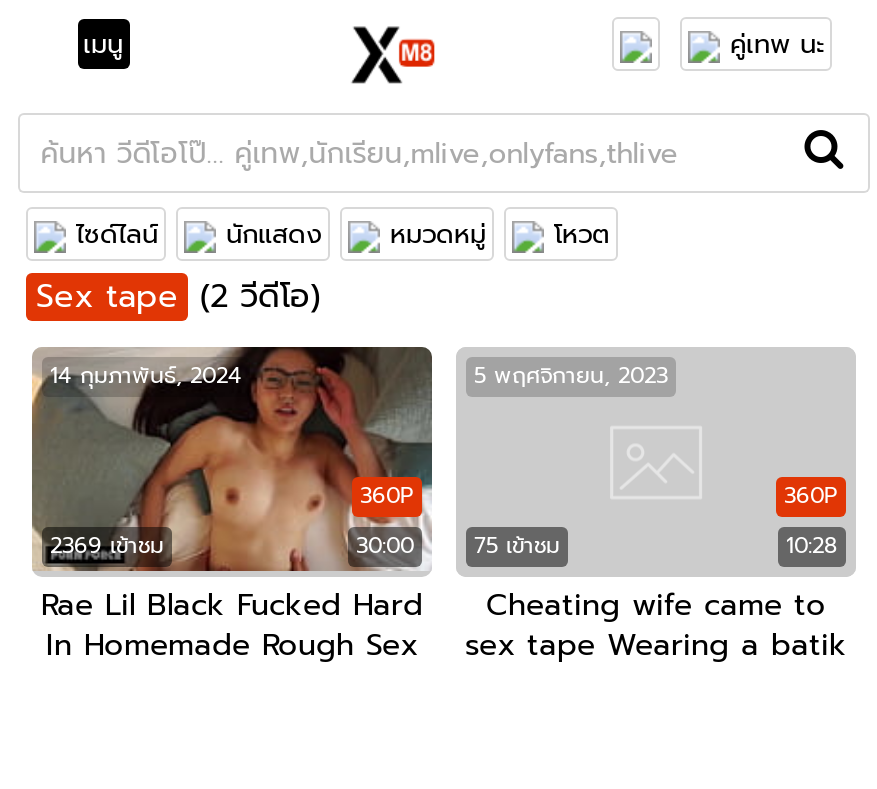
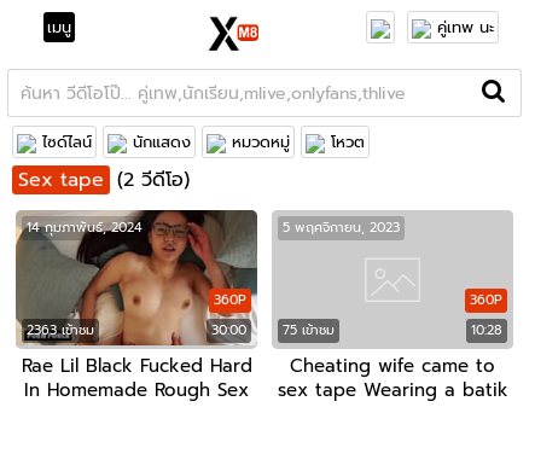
[50,529,164,563] 2369 เข้าชม -> [27,320,94,340] 2363 เข้าชม

